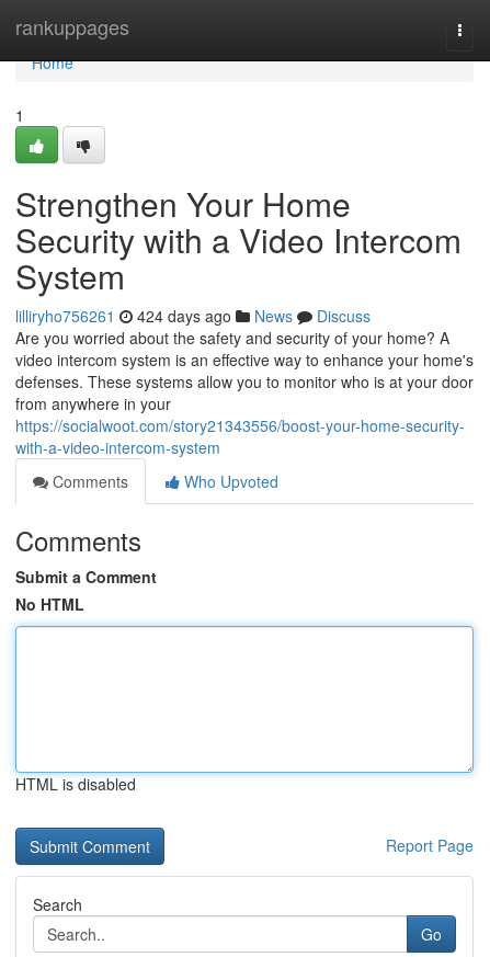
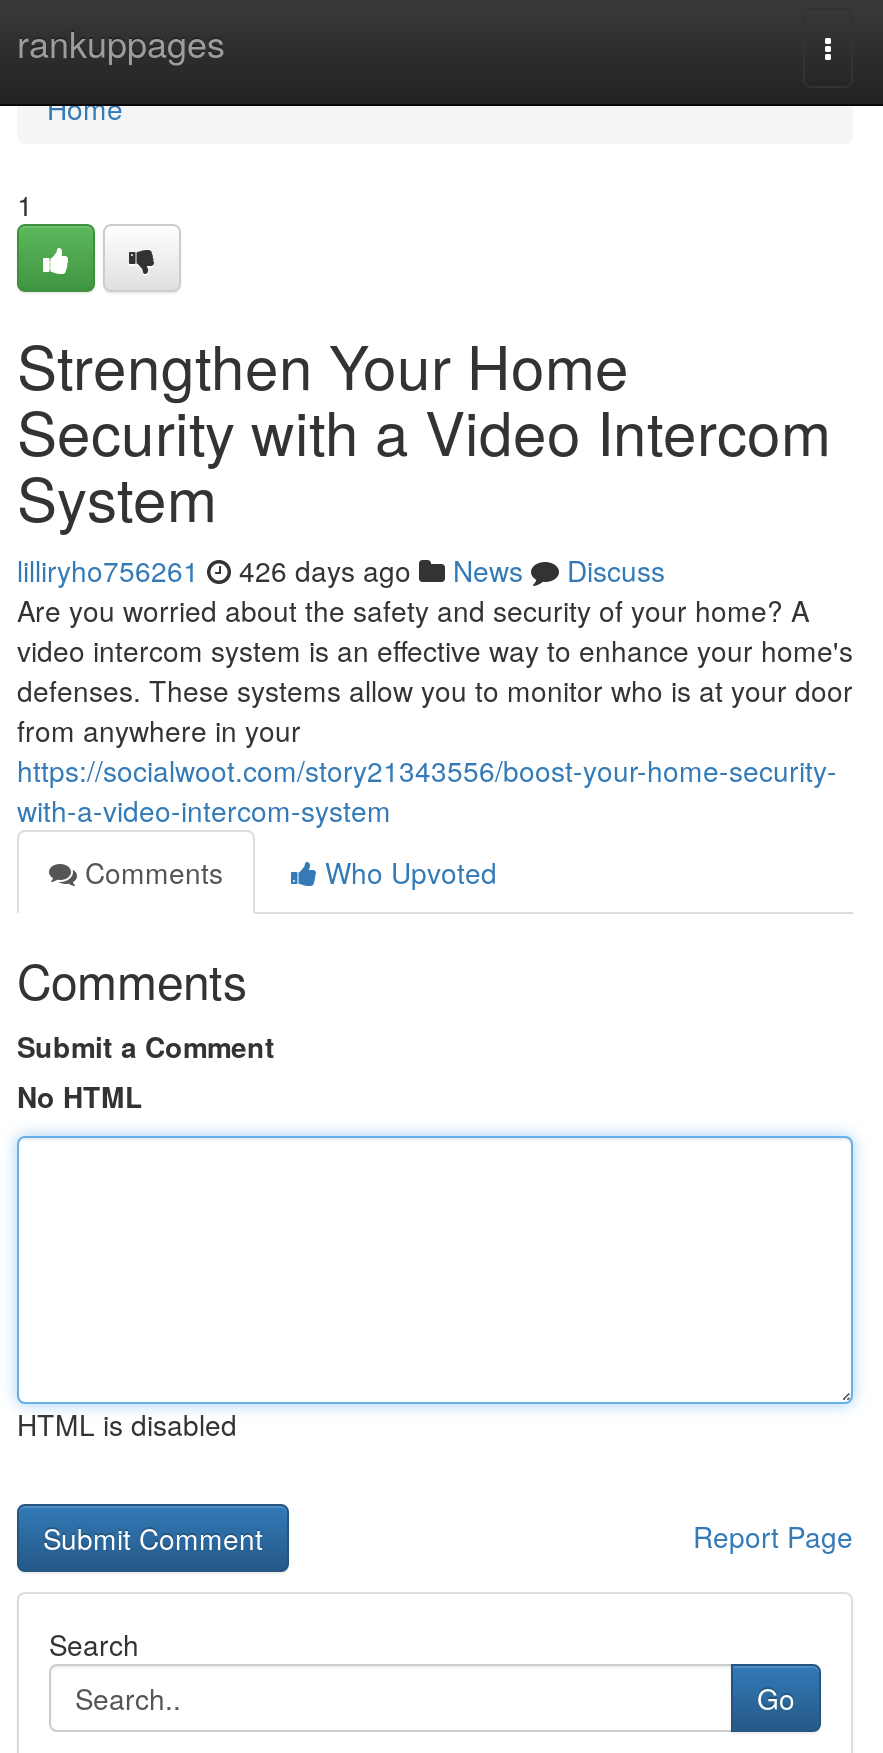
[15,305,371,327] lilliryho756261 424 days ago News Discuss -> [17,550,665,590] lilliryho756261 426 days ago News Discuss

